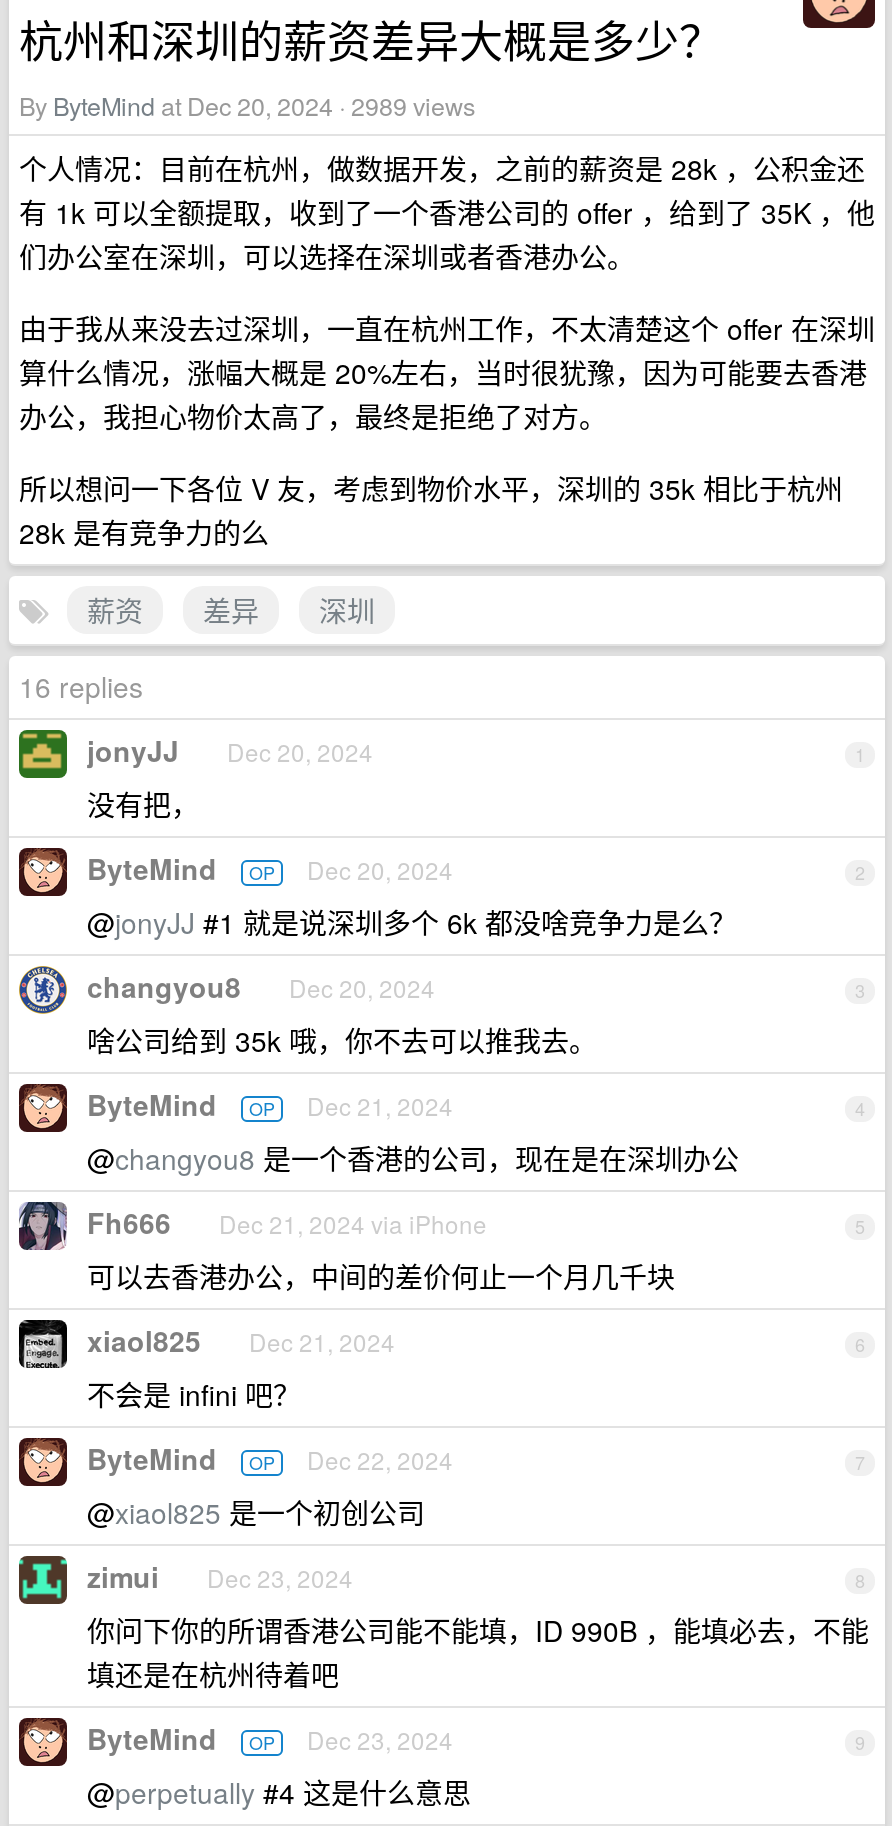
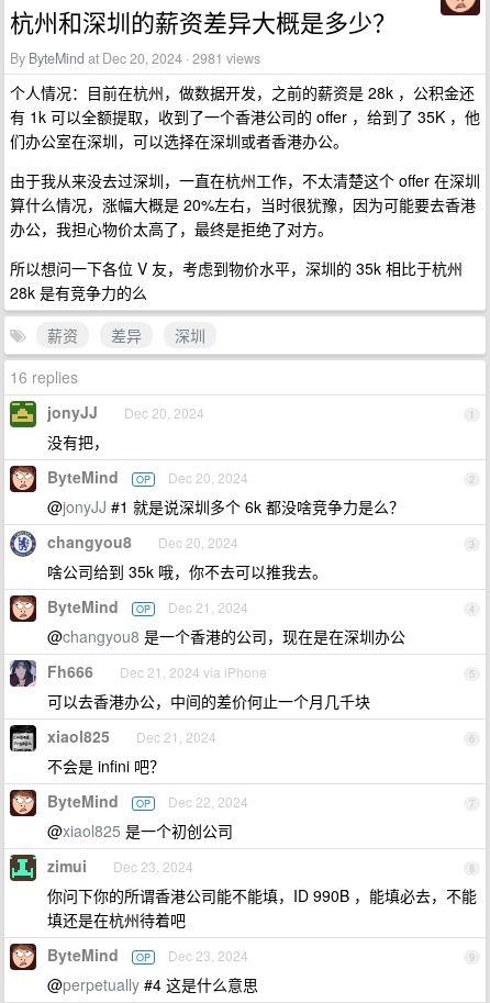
[19,88,475,124] By ByteMind at Dec 20, 2024 · 2989 views -> [10,48,260,68] By ByteMind at Dec 20, 2024 · 2981 views

